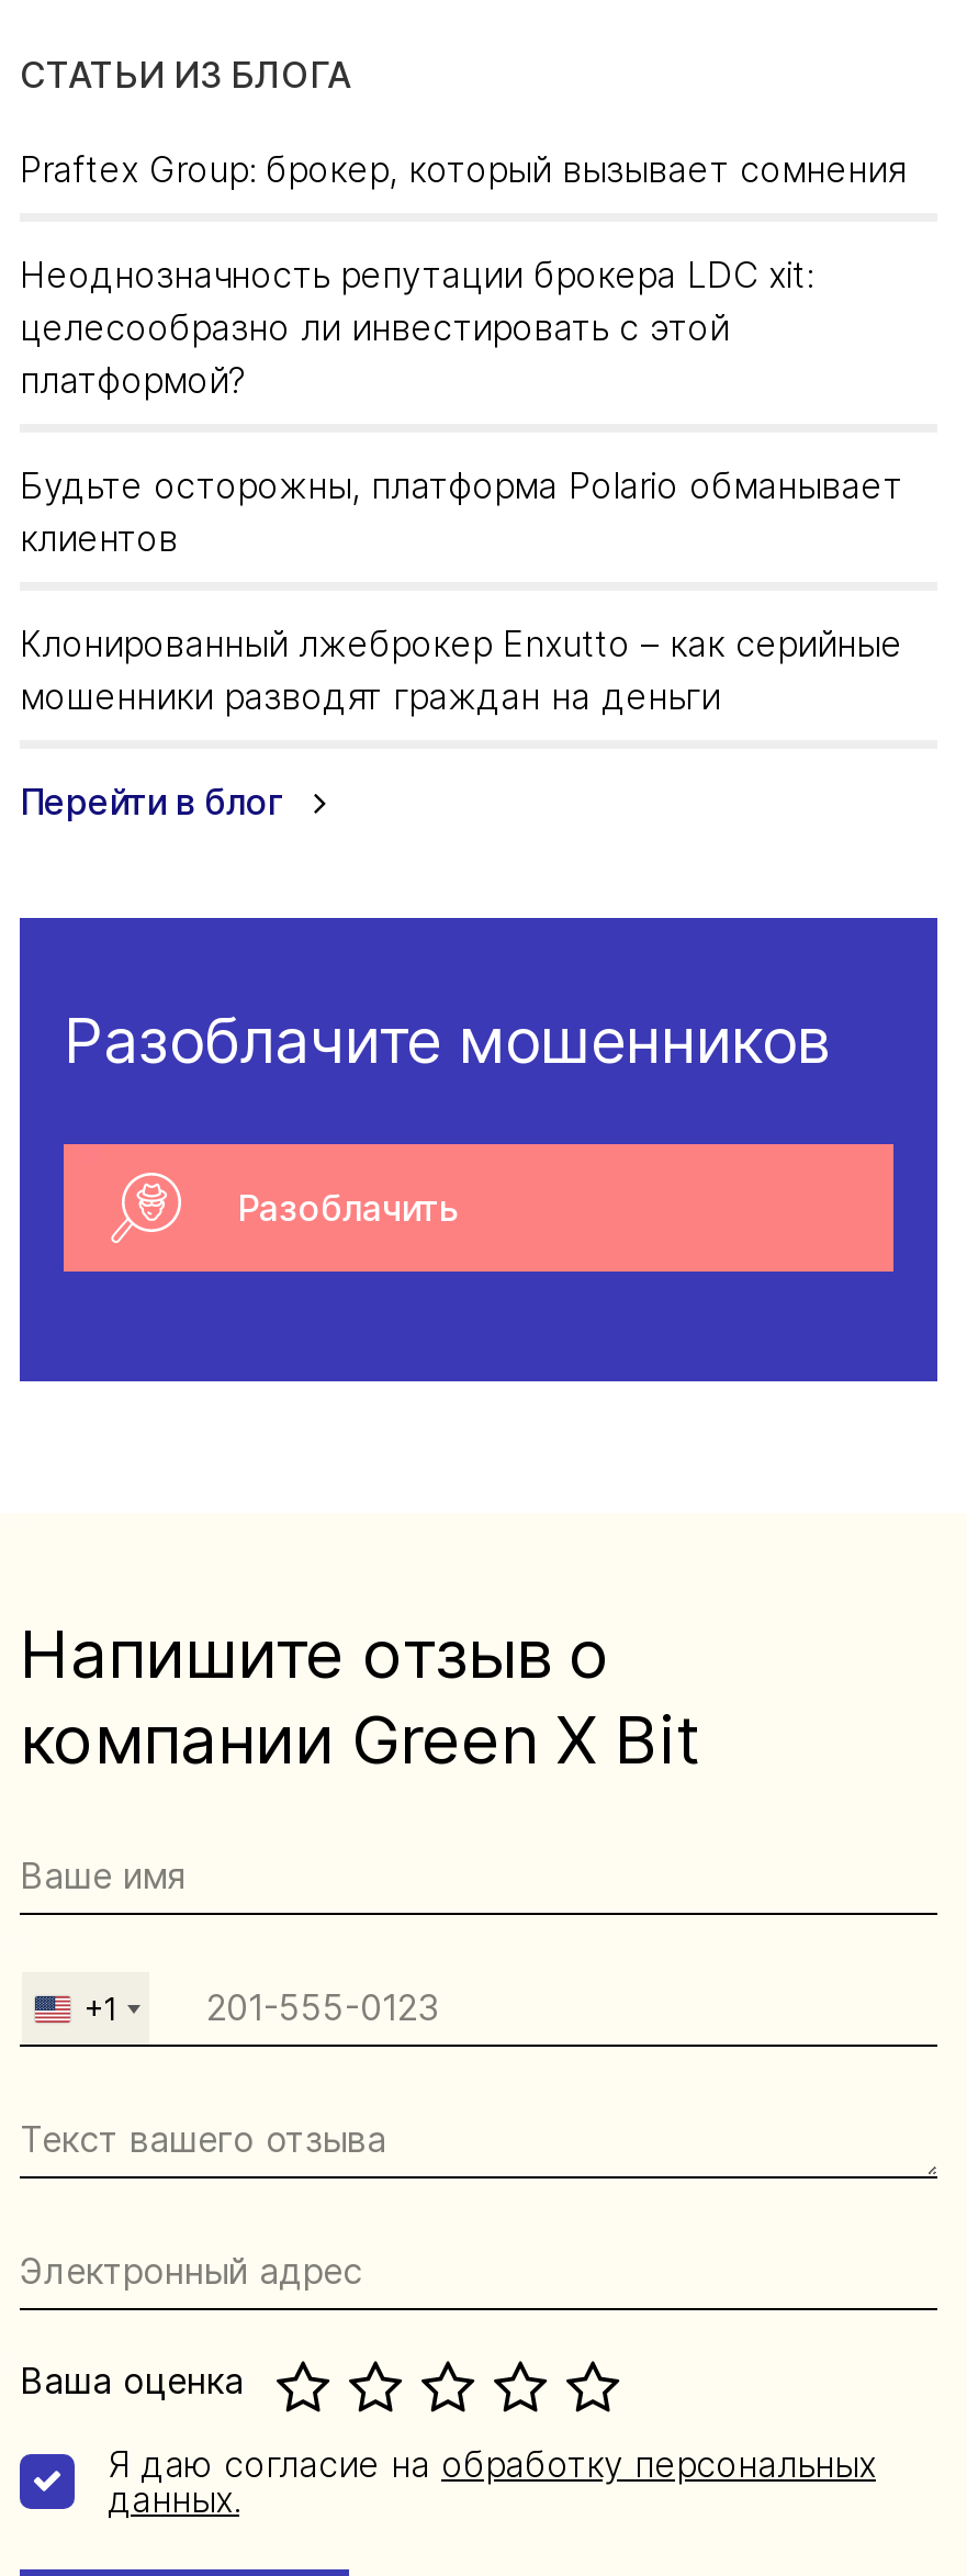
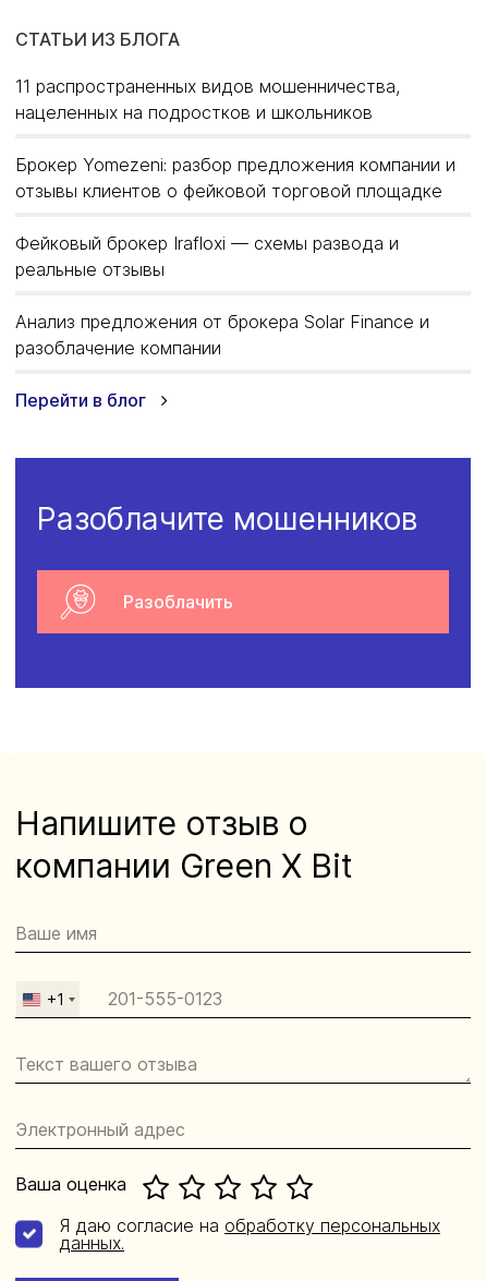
[20,148,904,191] Praftex Group: брокер, который вызывает сомнения -> [15,75,400,123] 11 распространенных видов мошенничества, | нацеленных на подростков и школьников
[20,253,812,402] Неоднозначность репутации брокера LDC xit: | целесообразно ли инвестировать с этой | платформой? -> [15,154,455,202] Брокер Yomezeni: разбор предложения компании и | отзывы клиентов о фейковой торговой площадке
[20,464,902,560] Будьте осторожны, платформа Polario обманывает | клиентов -> [15,232,399,280] Фейковый брокер Irafloxi — схемы развода и | реальные отзывы
[20,622,902,719] Клонированный лжеброкер Enxutto – как серийные | мошенники разводят граждан на деньги -> [15,311,429,359] Анализ предложения от брокера Solar Finance и | разоблачение компании

